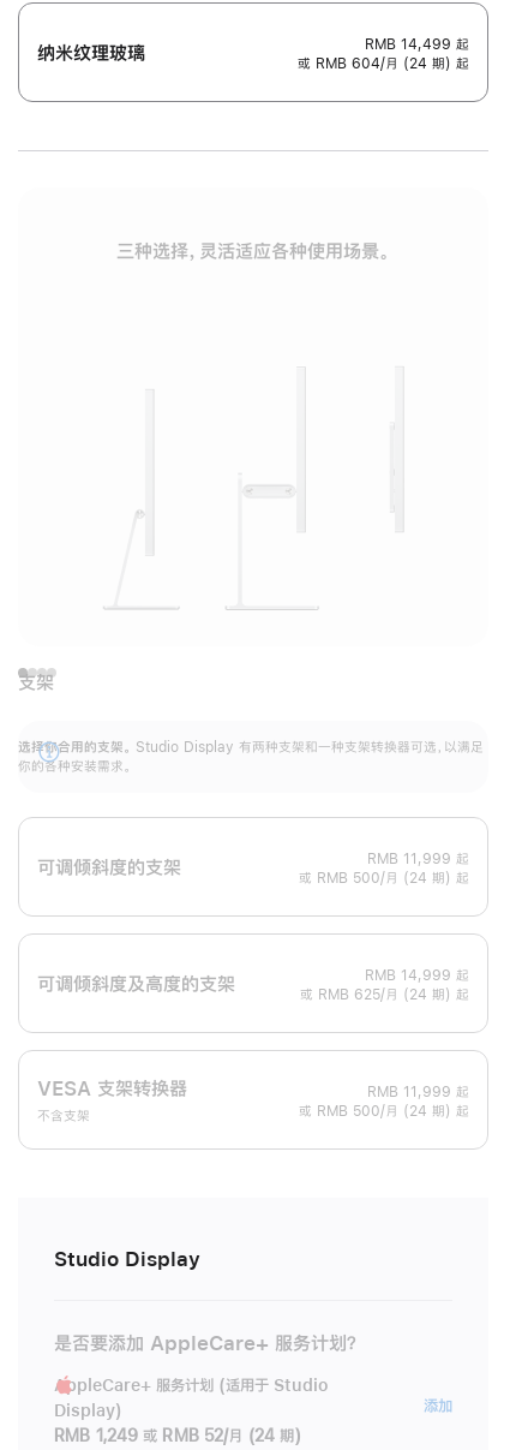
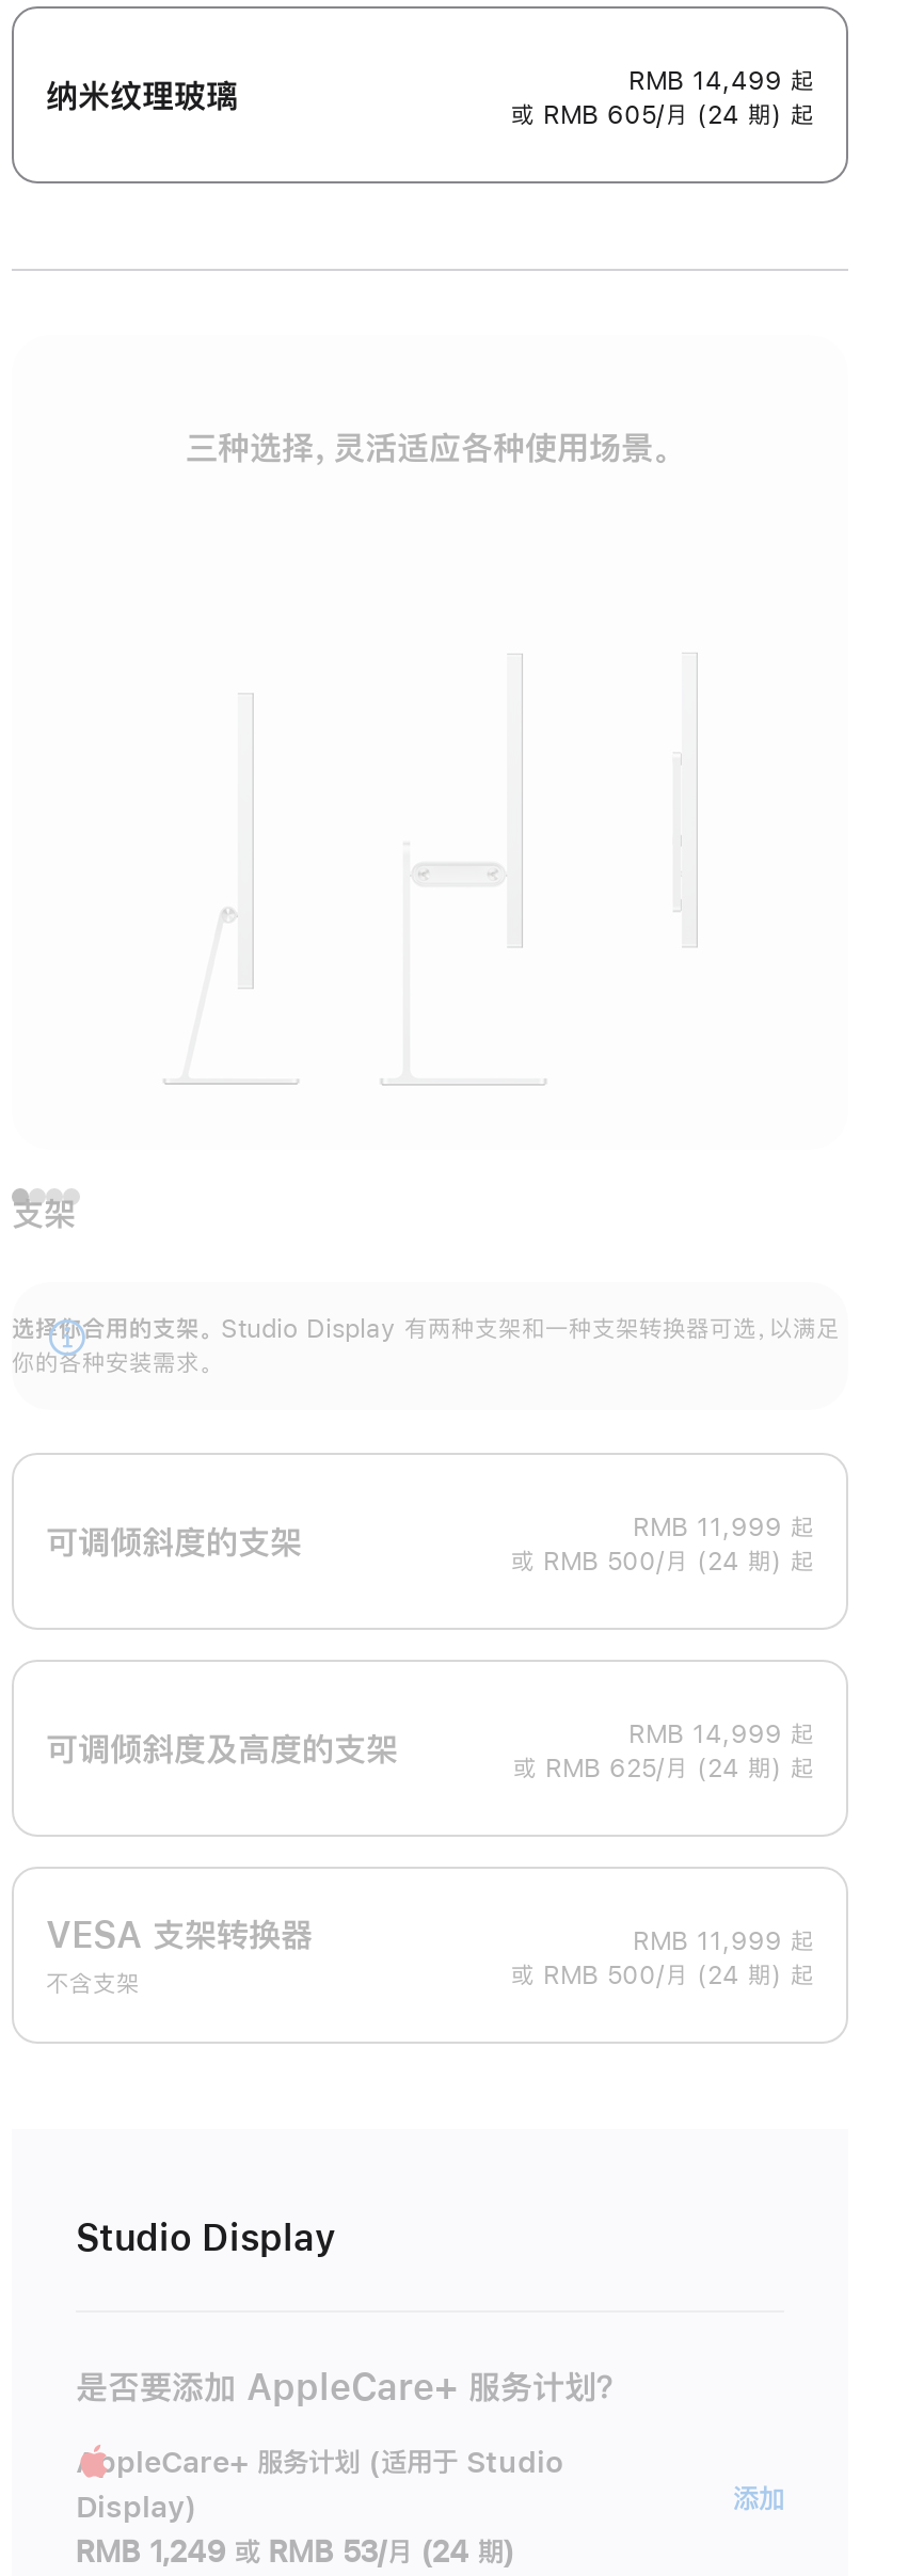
[298,57,469,71] 或 RMB 604/月 (24 期) 起 -> [511,103,814,128] 或 RMB 605/月 (24 期) 起
[54,1428,301,1444] RMB 1,249 或 RMB 52/月 (24 期) -> [76,2537,515,2567] RMB 1,249 或 RMB 53/月 (24 期)

